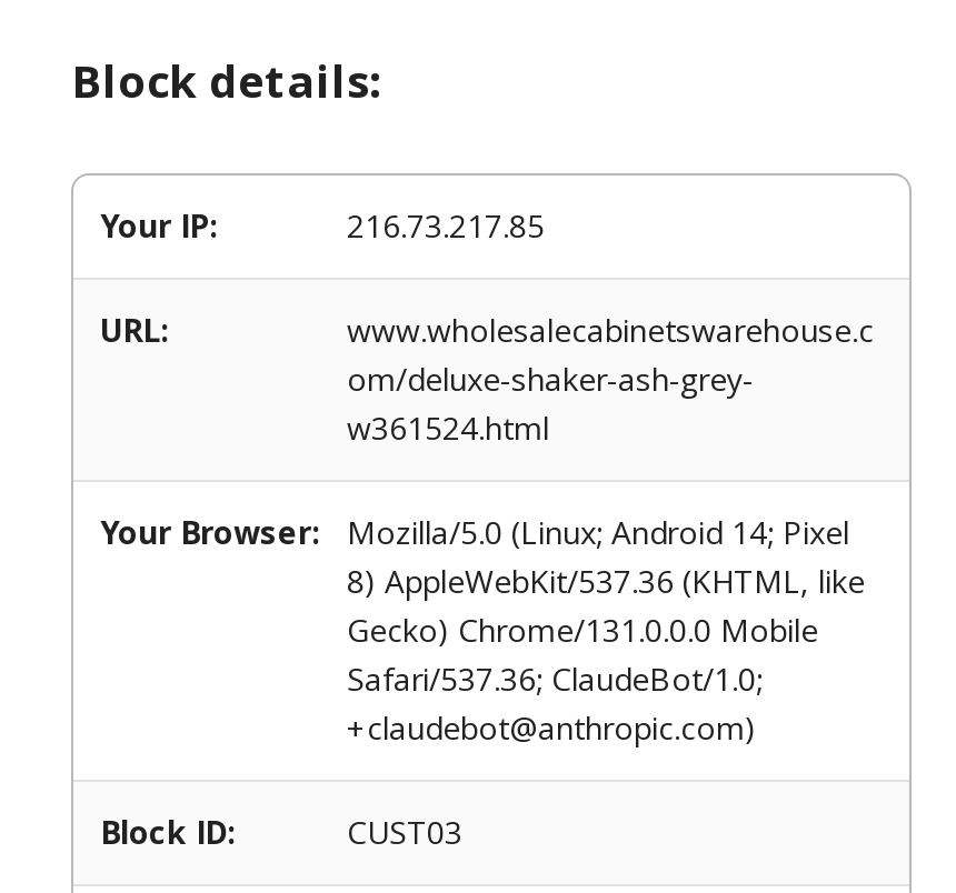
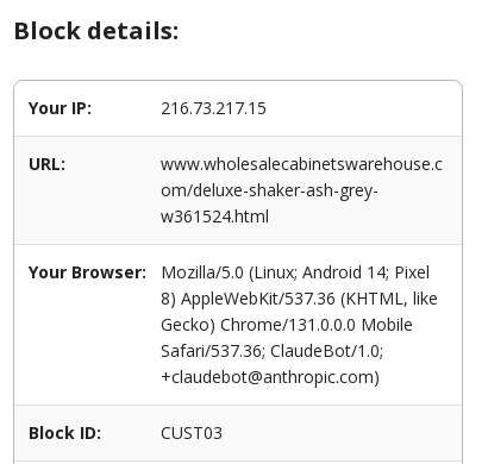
[347,204,545,247] 216.73.217.85 -> [161,96,267,119] 216.73.217.15

